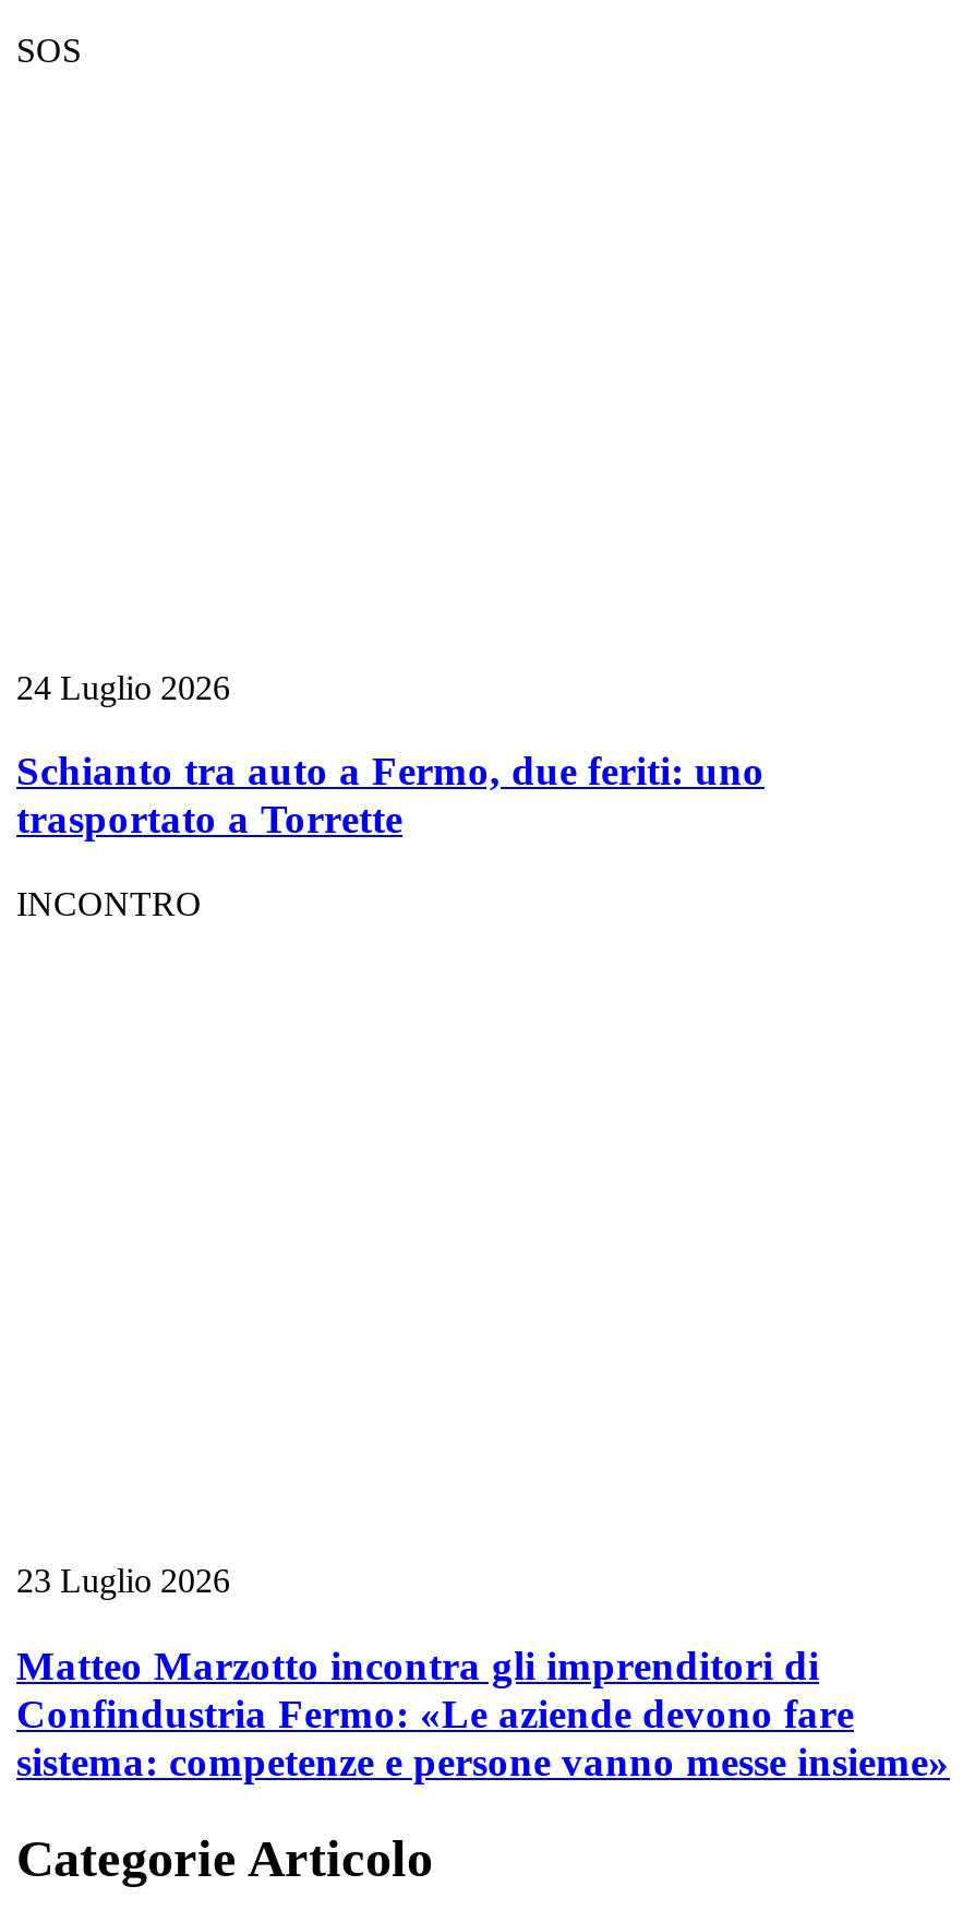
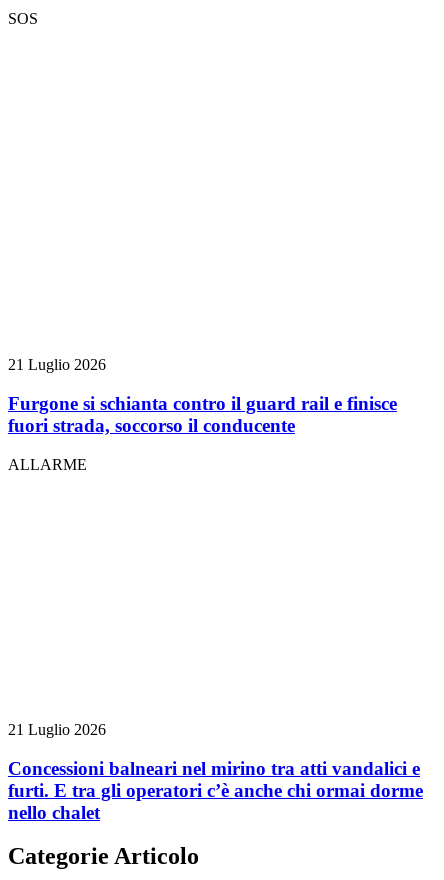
[16,668,230,705] 24 Luglio 2026 -> [8,356,106,373] 21 Luglio 2026
[16,748,765,842] Schianto tra auto a Fermo, due feriti: uno | trasportato a Torrette -> [8,393,397,436] Furgone si schianta contro il guard rail e finisce | fuori strada, soccorso il conducente
[16,885,202,922] INCONTRO -> [8,456,87,473] ALLARME
[16,1562,230,1599] 23 Luglio 2026 -> [8,721,106,738] 21 Luglio 2026
[16,1642,950,1784] Matteo Marzotto incontra gli imprenditori di | Confindustria Fermo: «Le aziende devono fare | sistema: competenze e persone vanno messe insieme» -> [8,757,423,822] Concessioni balneari nel mirino tra atti vandalici e | furti. E tra gli operatori c’è anche chi ormai dorme | nello chalet

